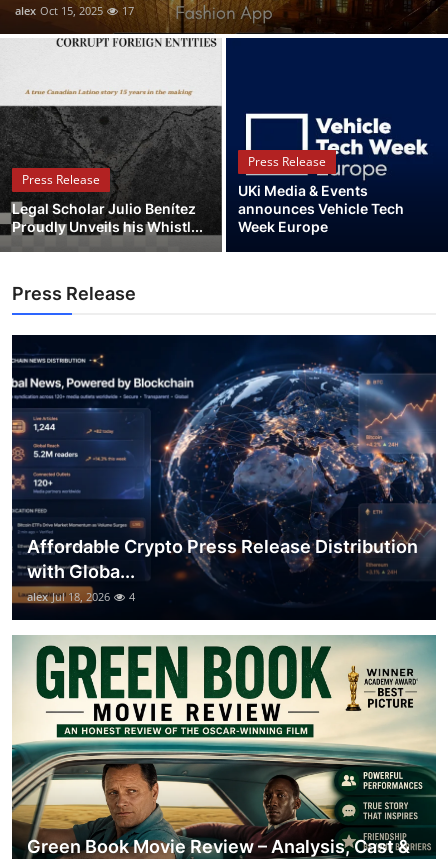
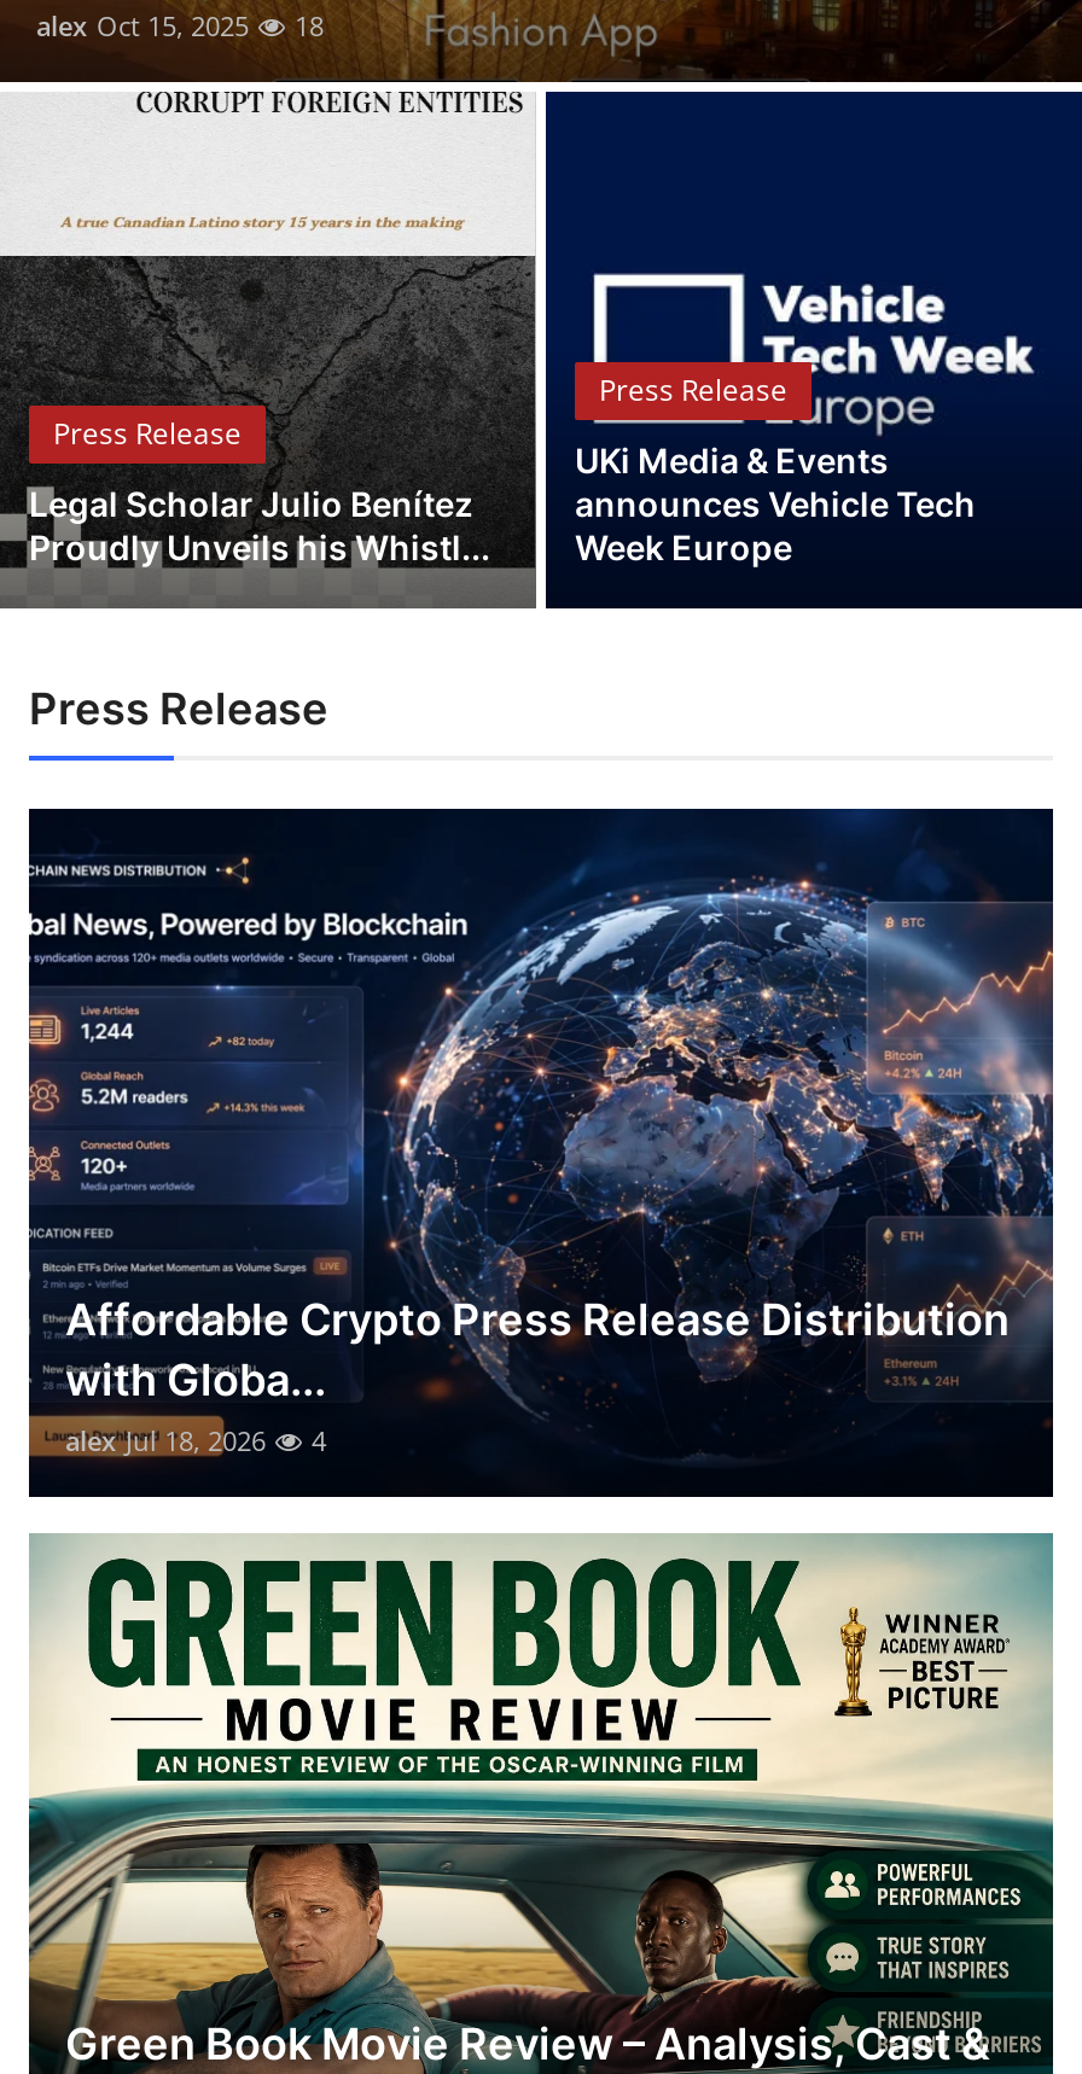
[15,2,134,17] alex Oct 15, 2025 17 -> [36,6,324,42] alex Oct 15, 2025 18

